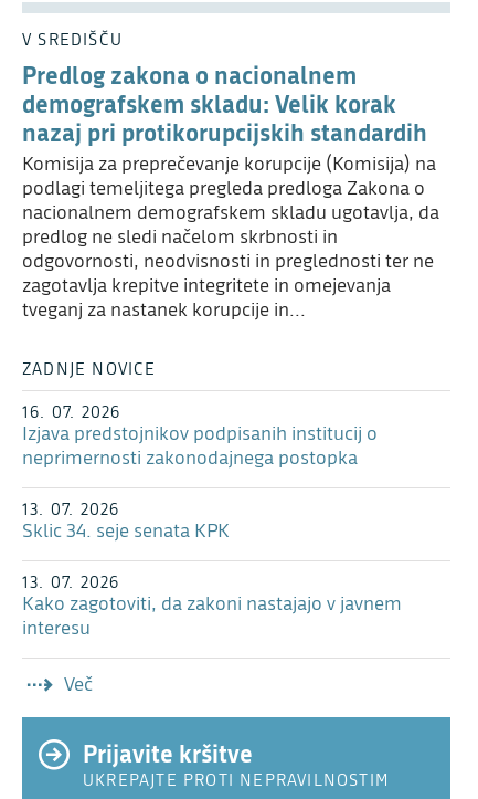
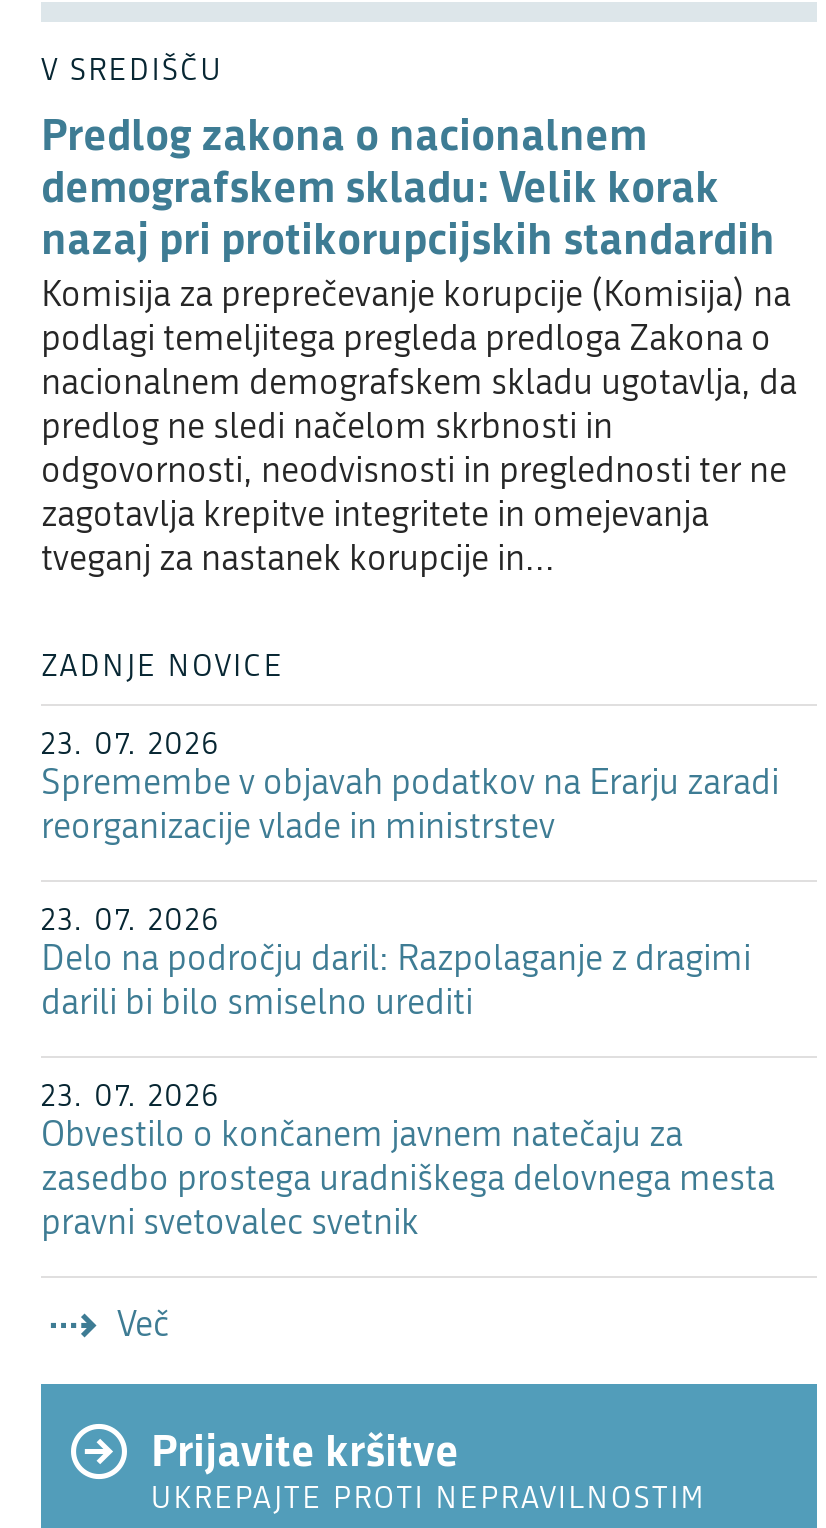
[22,402,378,470] 16. 07. 2026 | Izjava predstojnikov podpisanih institucij o | neprimernosti zakonodajnega postopka -> [41,726,779,848] 23. 07. 2026 | Spremembe v objavah podatkov na Erarju zaradi | reorganizacije vlade in ministrstev
[22,500,230,543] 13. 07. 2026 | Sklic 34. seje senata KPK -> [41,902,751,1024] 23. 07. 2026 | Delo na področju daril: Razpolaganje z dragimi | darili bi bilo smiselno urediti
[22,572,402,640] 13. 07. 2026 | Kako zagotoviti, da zakoni nastajajo v javnem | interesu -> [41,1078,775,1244] 23. 07. 2026 | Obvestilo o končanem javnem natečaju za | zasedbo prostega uradniškega delovnega mesta | pravni svetovalec svetnik

